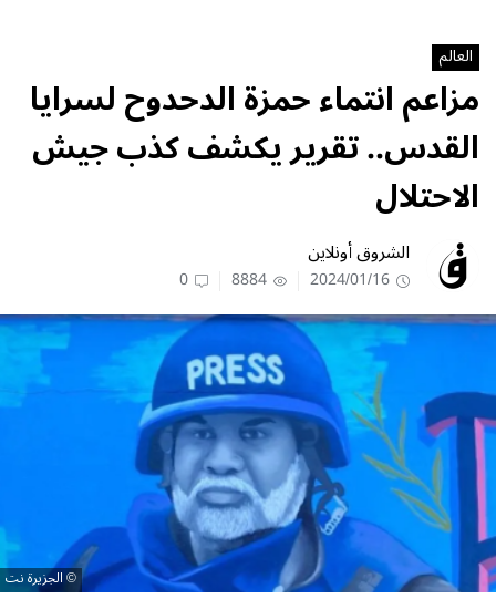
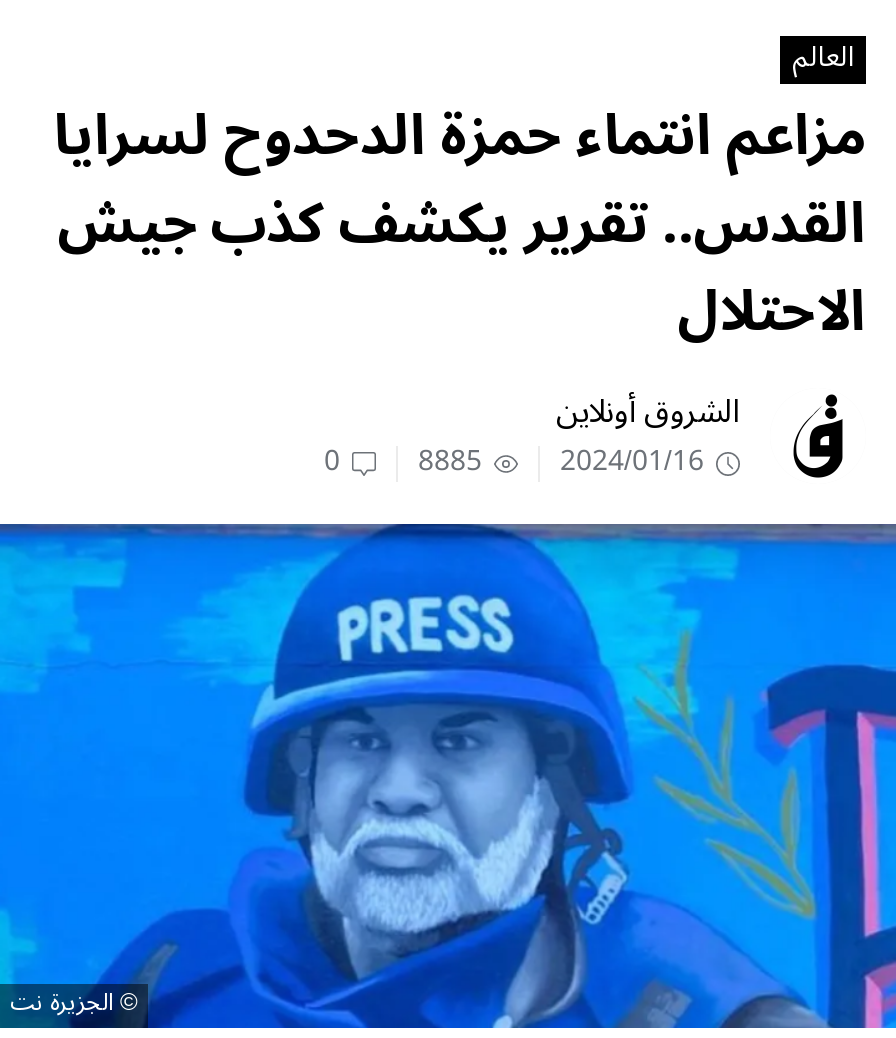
[179,264,390,296] 0 8884 2024/01/16 -> [324,432,704,490] 0 8885 2024/01/16

